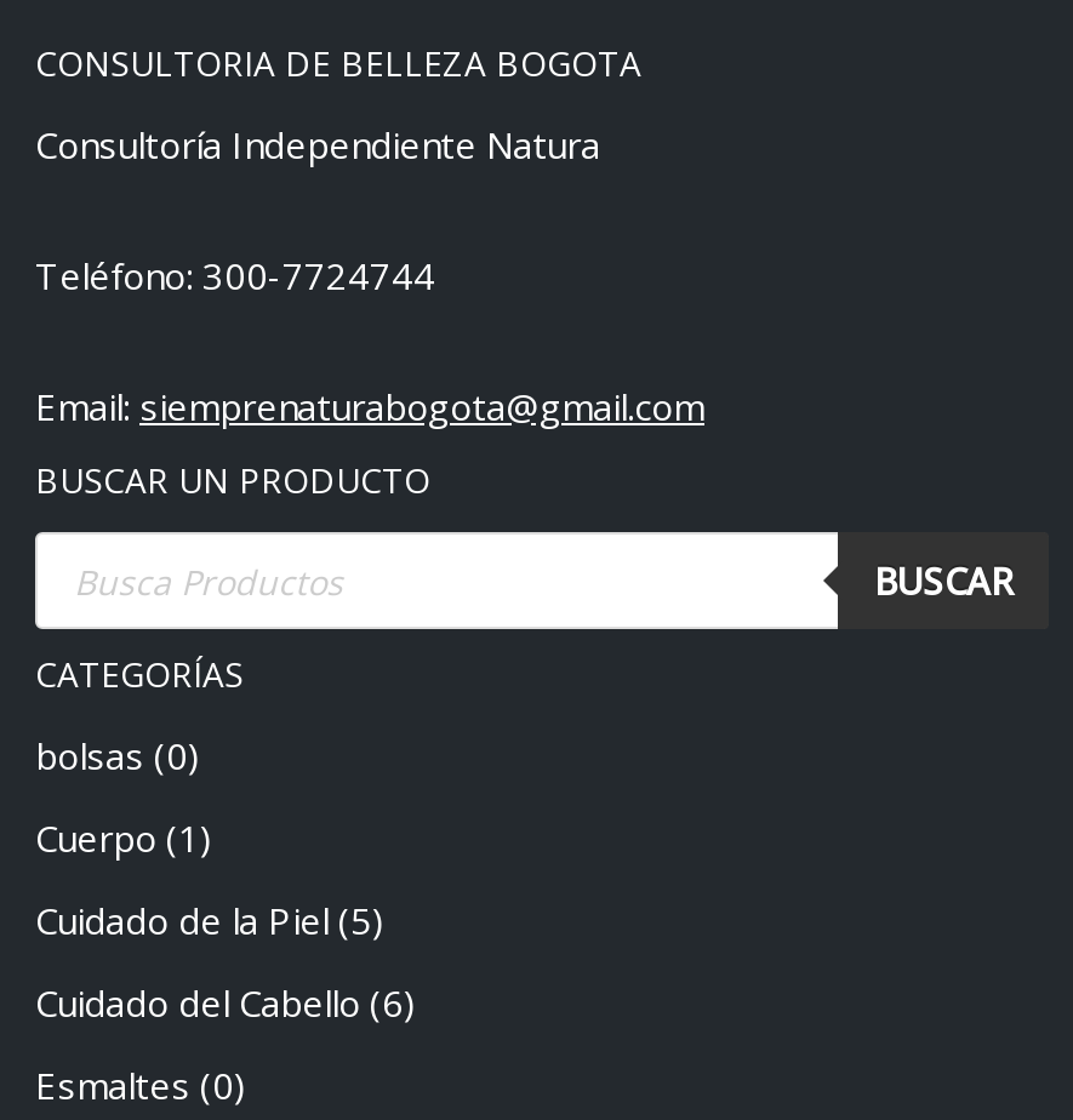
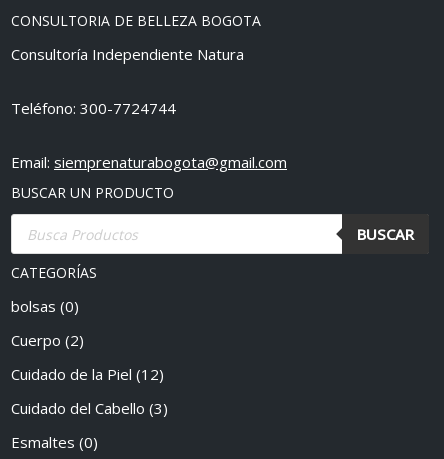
[35,814,212,862] Cuerpo (1) -> [11,330,84,350] Cuerpo (2)
[35,896,384,944] Cuidado de la Piel (5) -> [11,364,164,384] Cuidado de la Piel (12)
[35,978,416,1027] Cuidado del Cabello (6) -> [11,398,168,418] Cuidado del Cabello (3)

